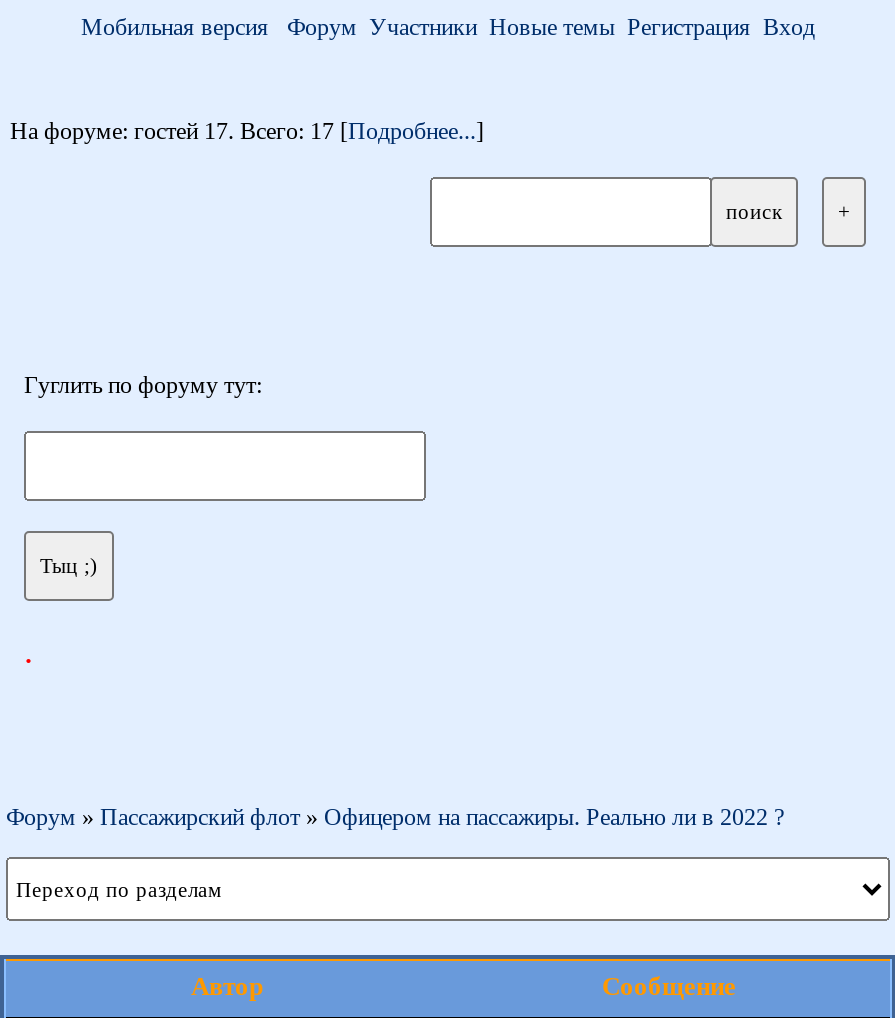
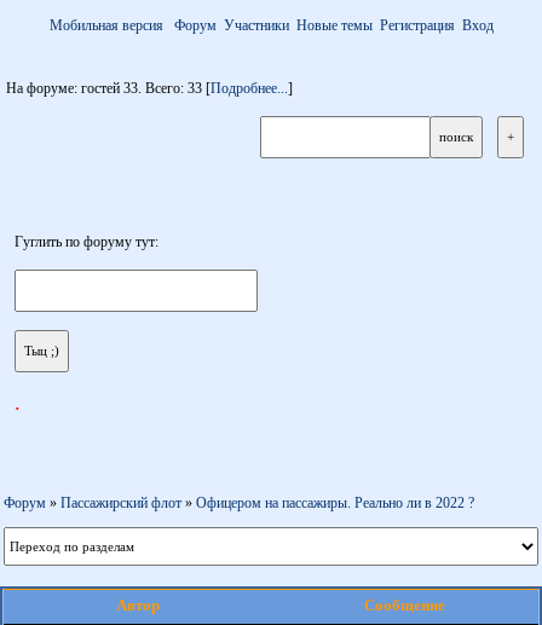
[10,117,484,145] На форуме: гостей 17. Всего: 17 [Подробнее...] -> [6,80,293,97] На форуме: гостей 33. Всего: 33 [Подробнее...]

